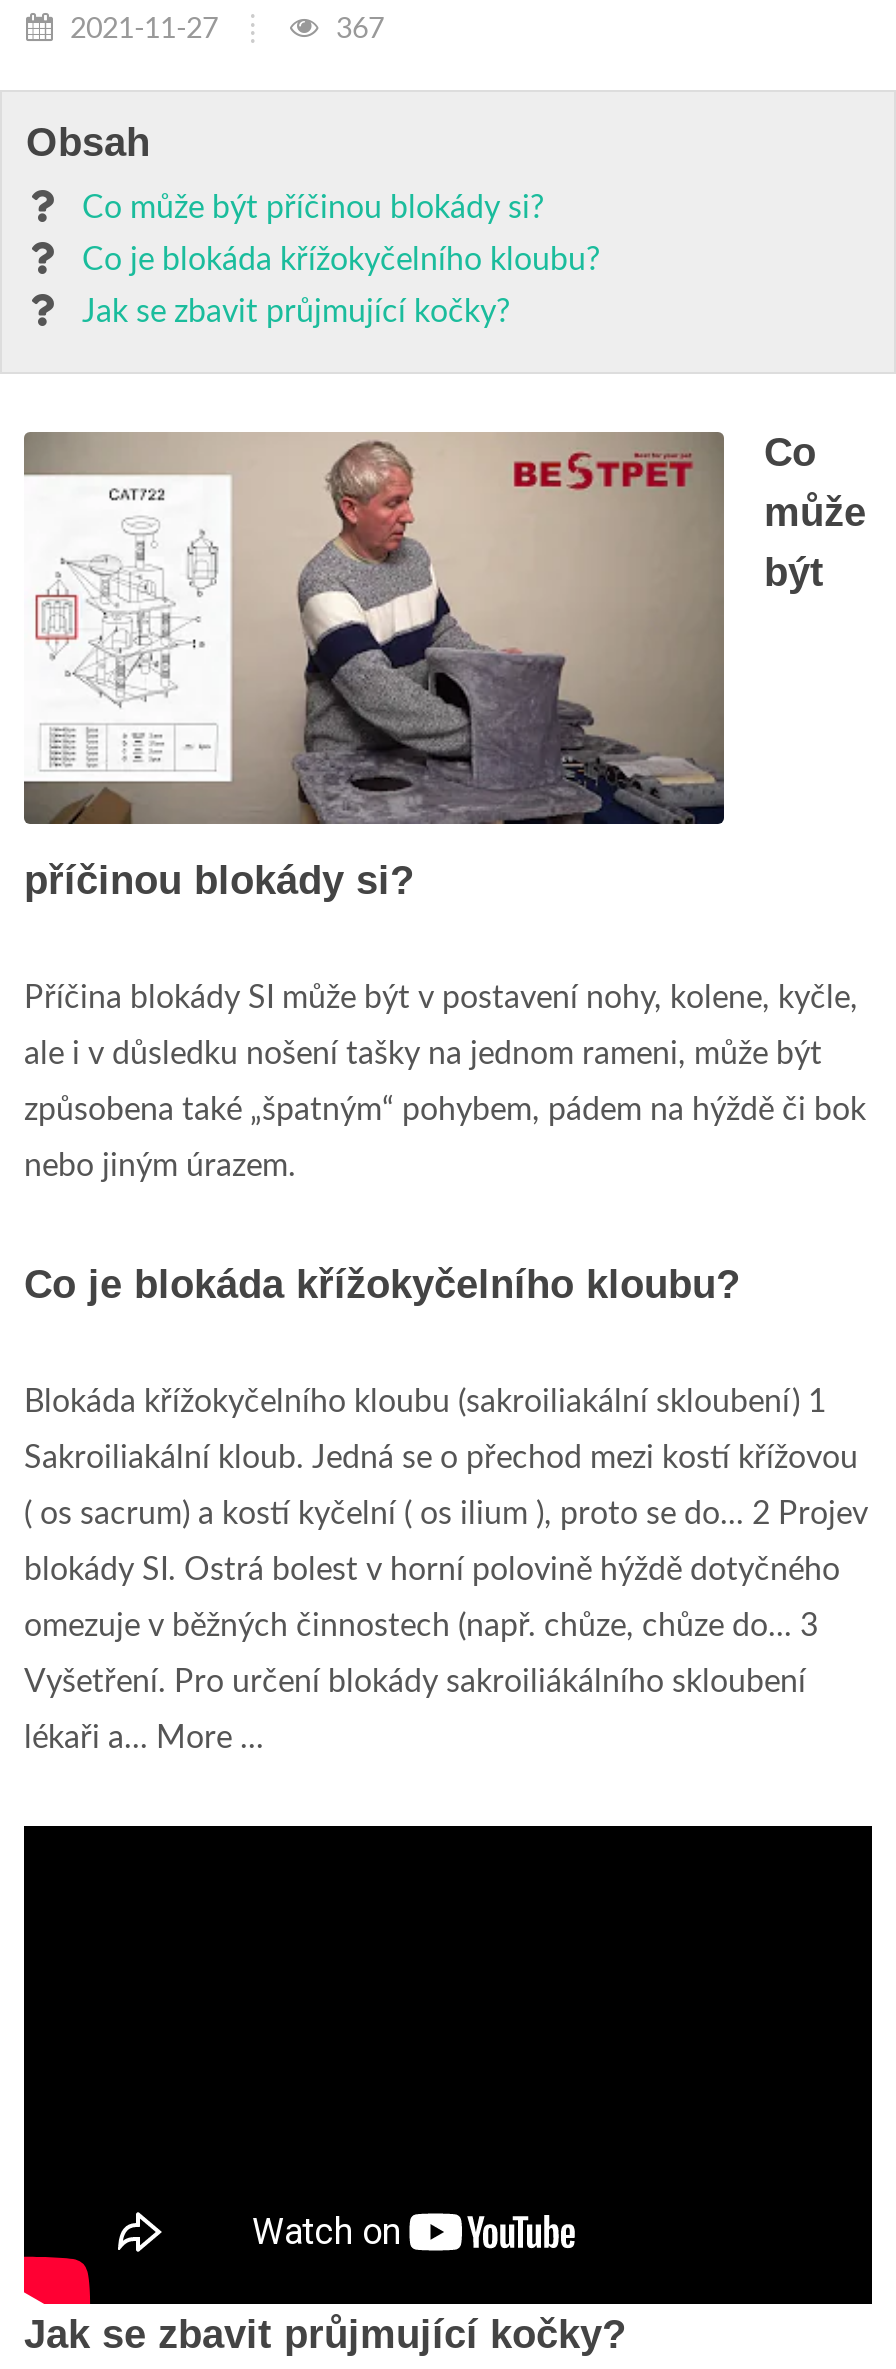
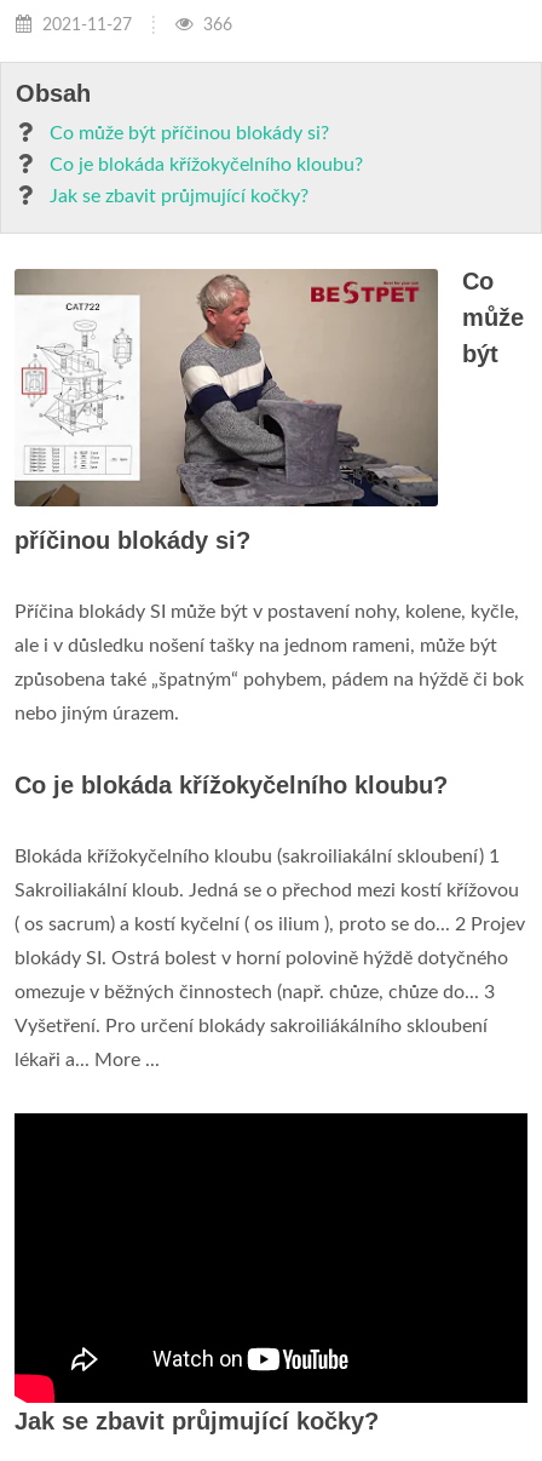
[328,14,384,44] 367 -> [198,16,232,34] 366

